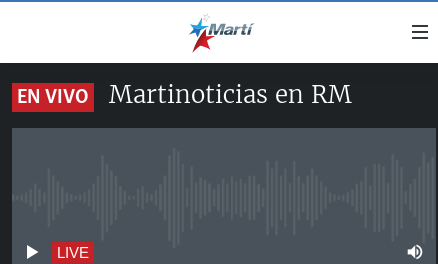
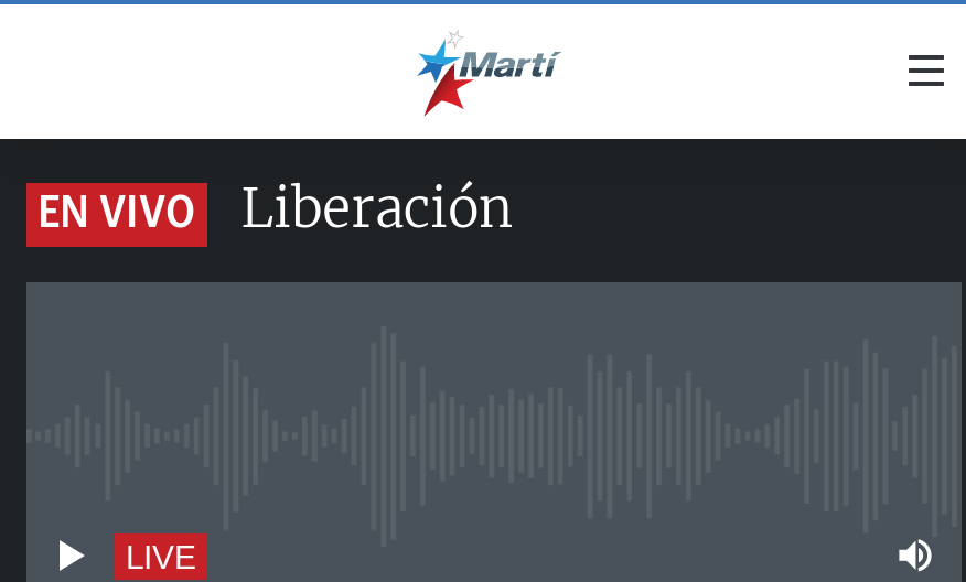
[109,79,352,110] Martinoticias en RM -> [240,174,514,242] Liberación

